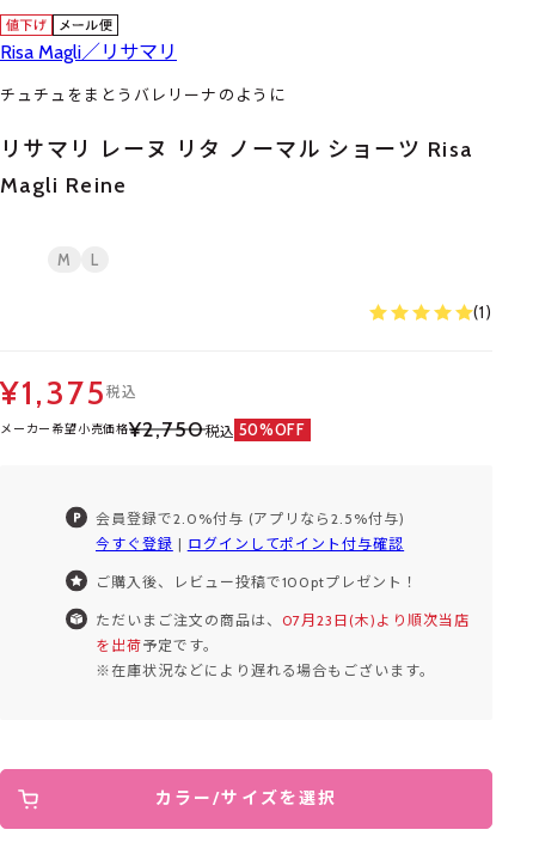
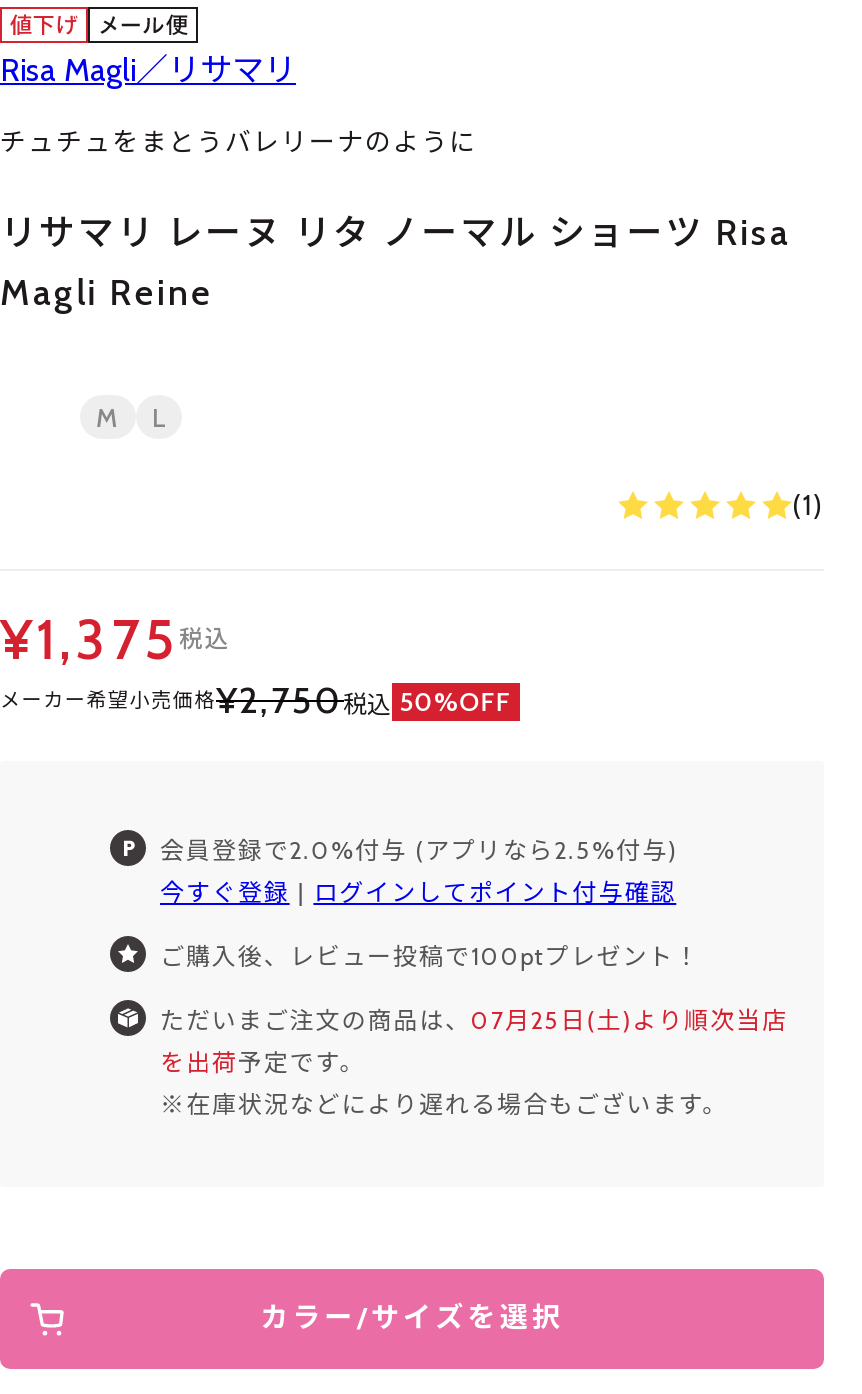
[96,611,470,629] ただいまご注文の商品は、07月23日(木)より順次当店 -> [160,1005,788,1035] ただいまご注文の商品は、07月25日(土)より順次当店

